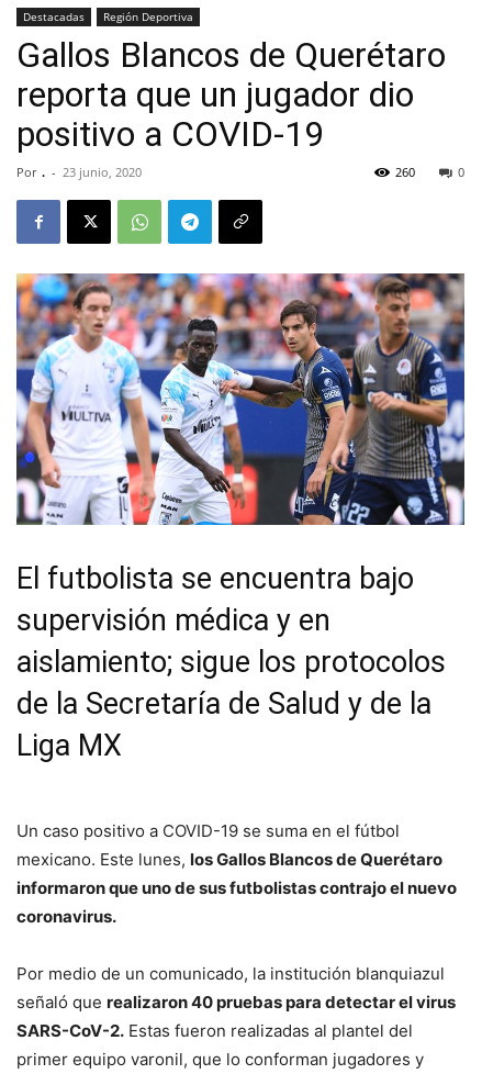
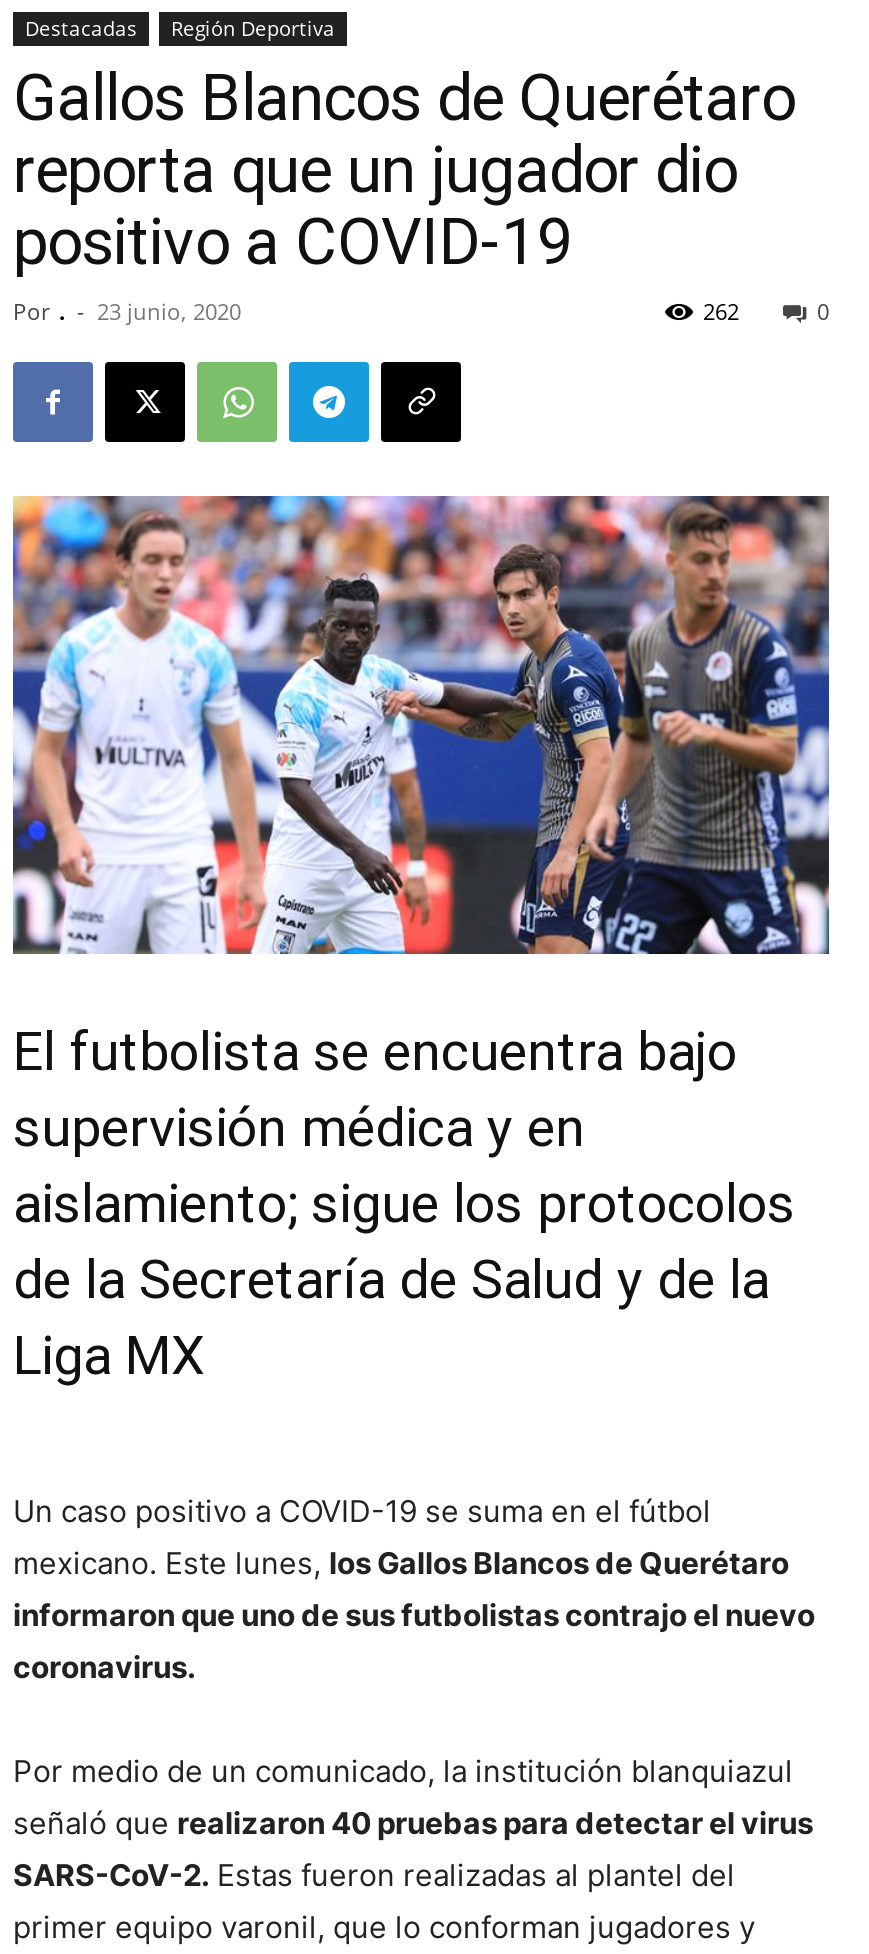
[395,164,415,180] 260 -> [703,296,739,326] 262

